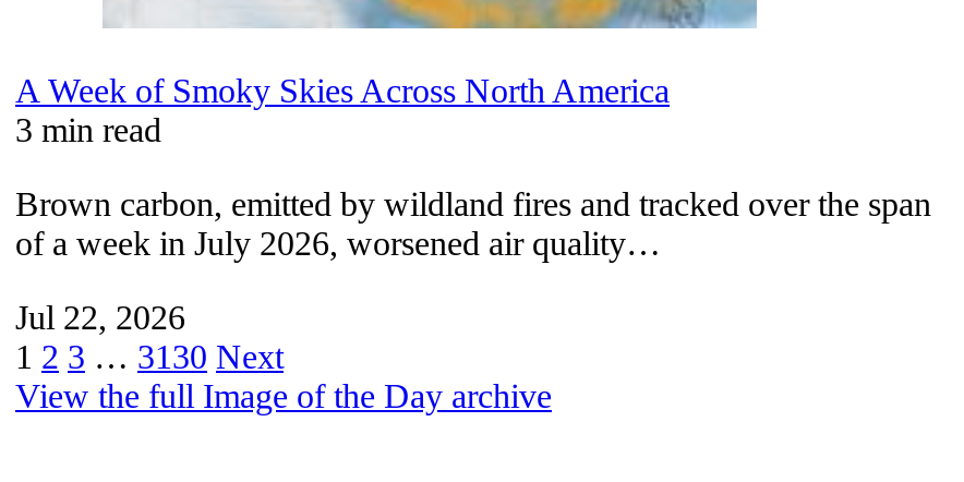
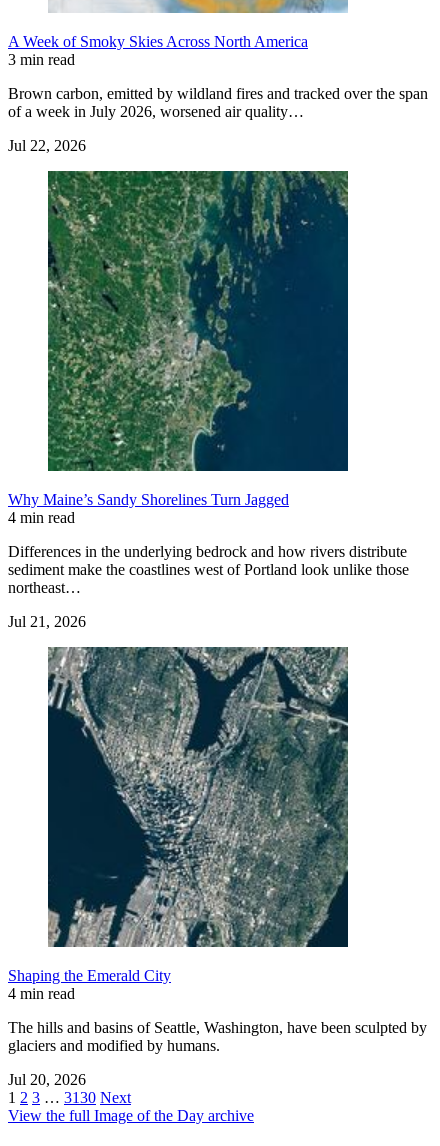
none -> [8,170,409,630] [image] | Why Maine’s Sandy Shorelines Turn Jagged | 4 min read | Differences in the underlying bedrock and how rivers distribute | sediment make the coastlines west of Portland look unlike those | northeast… | Jul 21, 2026
none -> [8,646,427,1088] [image] | Shaping the Emerald City | 4 min read | The hills and basins of Seattle, Washington, have been sculpted by | glaciers and modified by humans. | Jul 20, 2026

